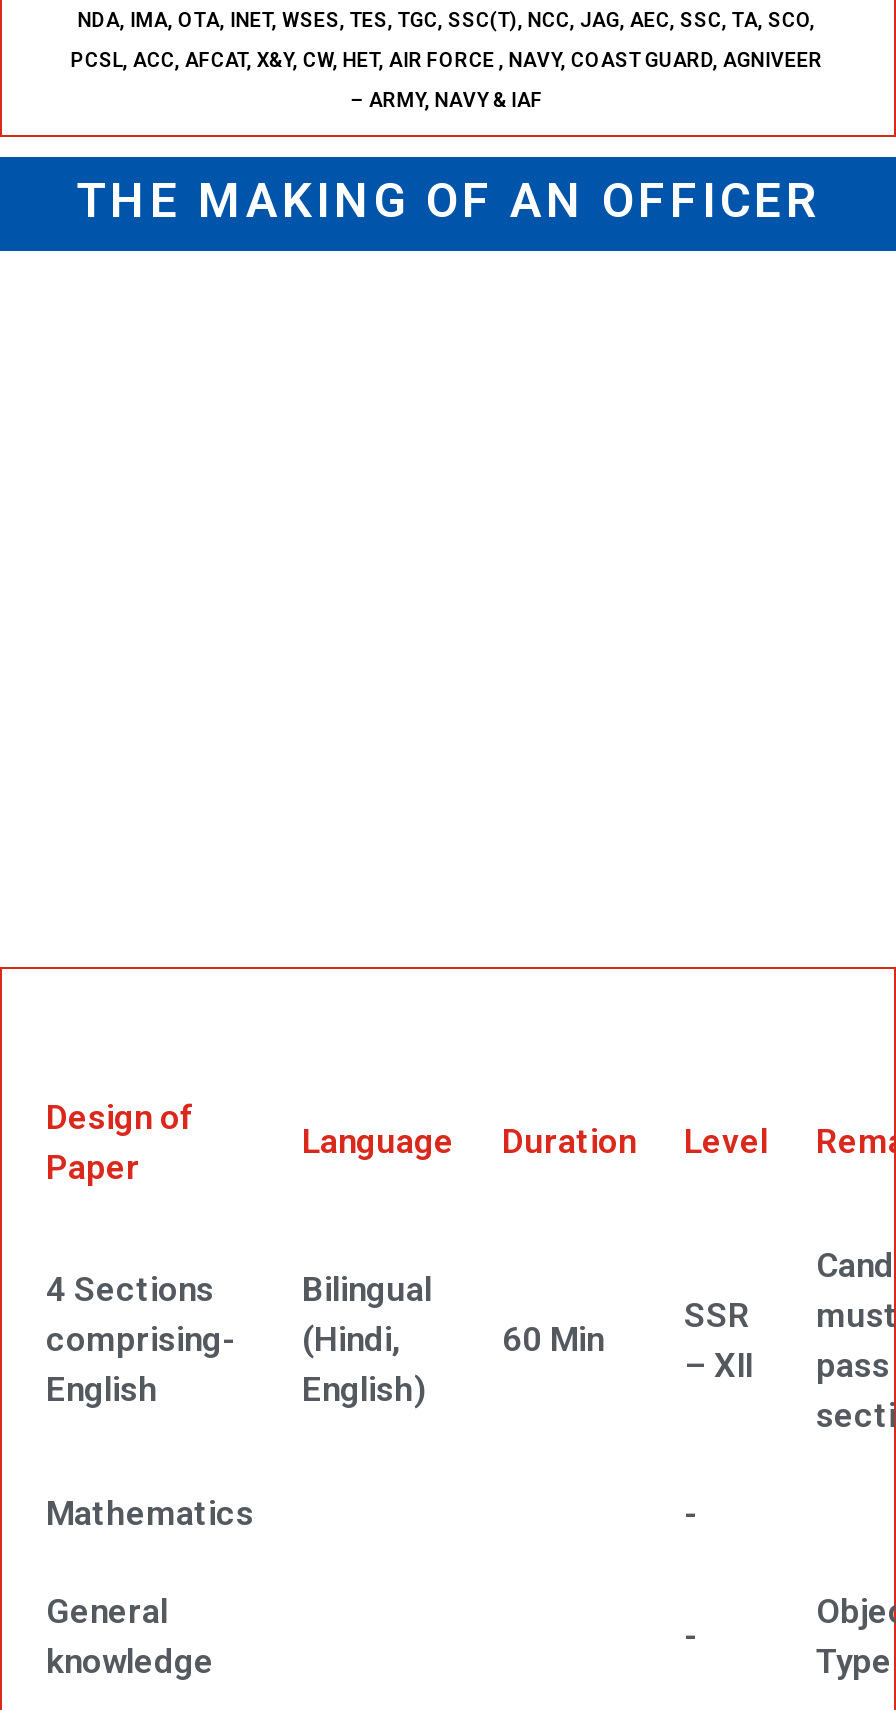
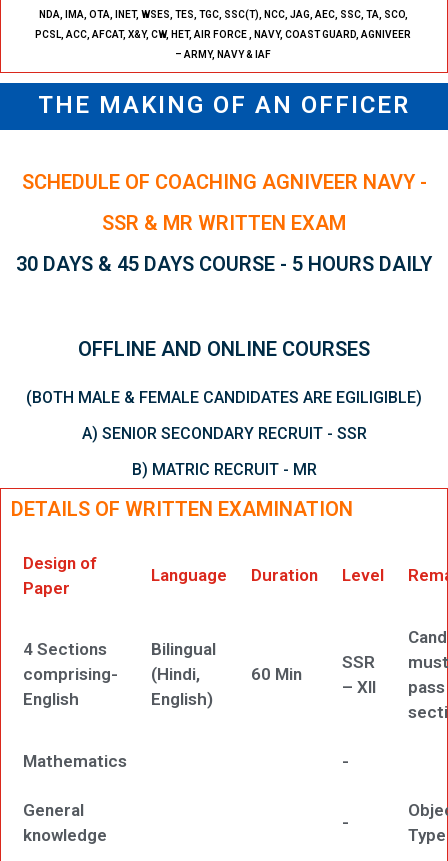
none -> [11,337,422,521] OFFLINE AND ONLINE COURSES | (BOTH MALE & FEMALE CANDIDATES ARE EGILIGIBLE) | A) SENIOR SECONDARY RECRUIT - SSR | B) MATRIC RECRUIT - MR | DETAILS OF WRITTEN EXAMINATION
none -> [16,170,432,276] SCHEDULE OF COACHING AGNIVEER NAVY - | SSR & MR WRITTEN EXAM | 30 DAYS & 45 DAYS COURSE - 5 HOURS DAILY

